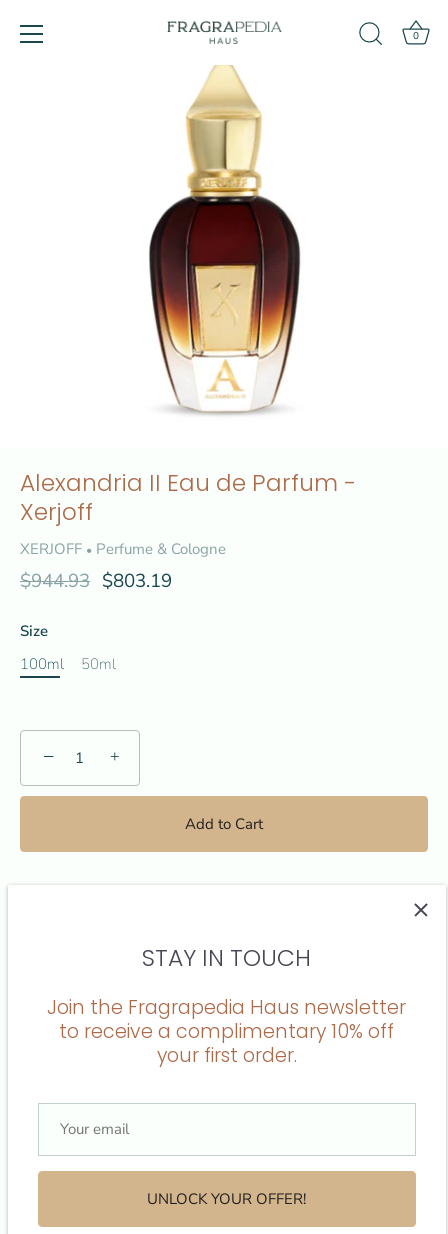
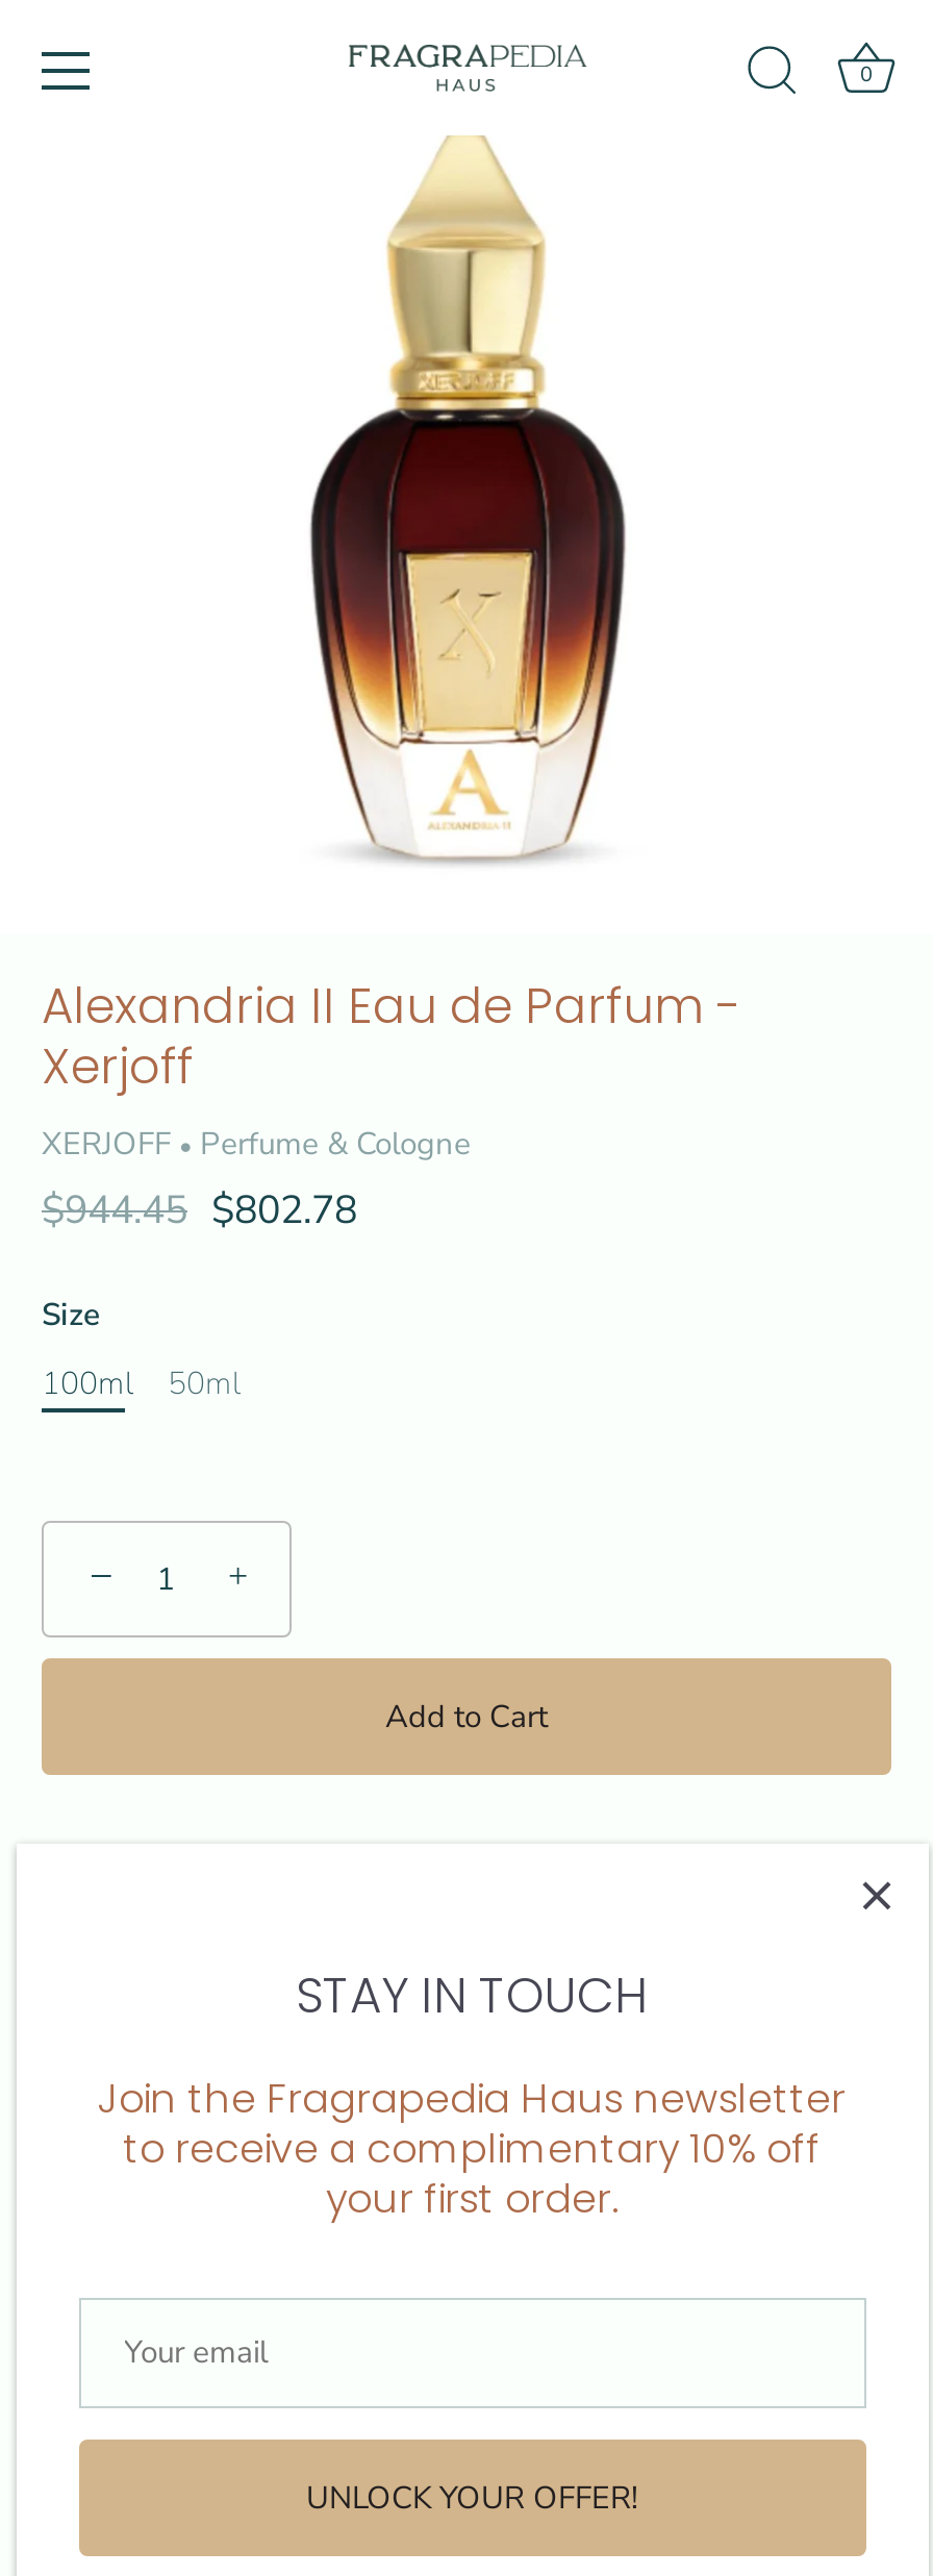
[20,568,171,594] $944.93 $803.19 -> [42,1183,357,1237] $944.45 $802.78

